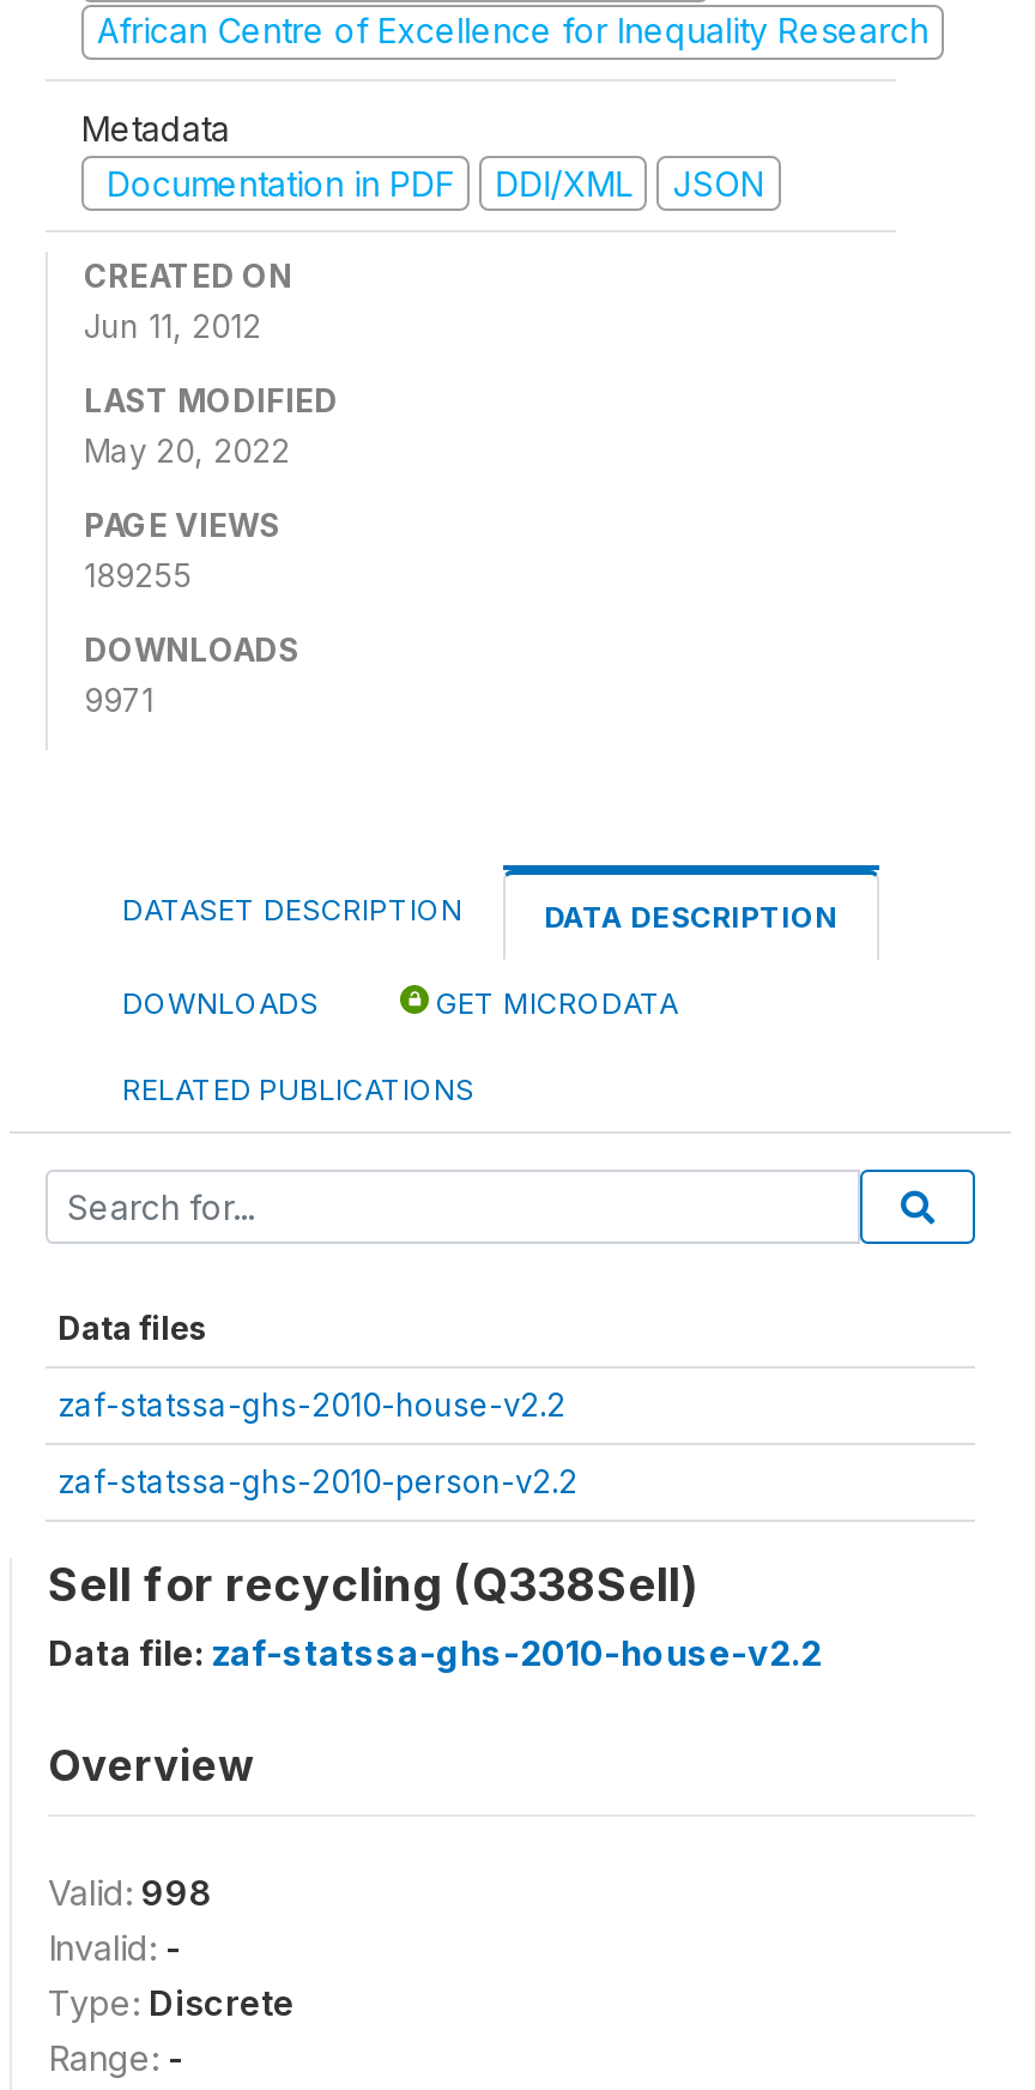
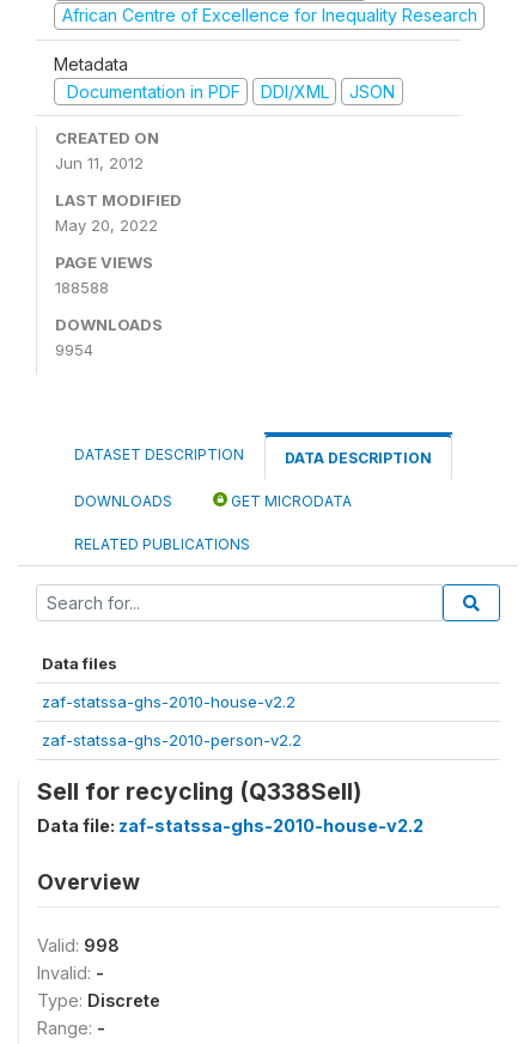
[84,557,192,595] 189255 -> [55,278,109,297] 188588
[84,681,153,720] 9971 -> [55,340,93,359] 9954

